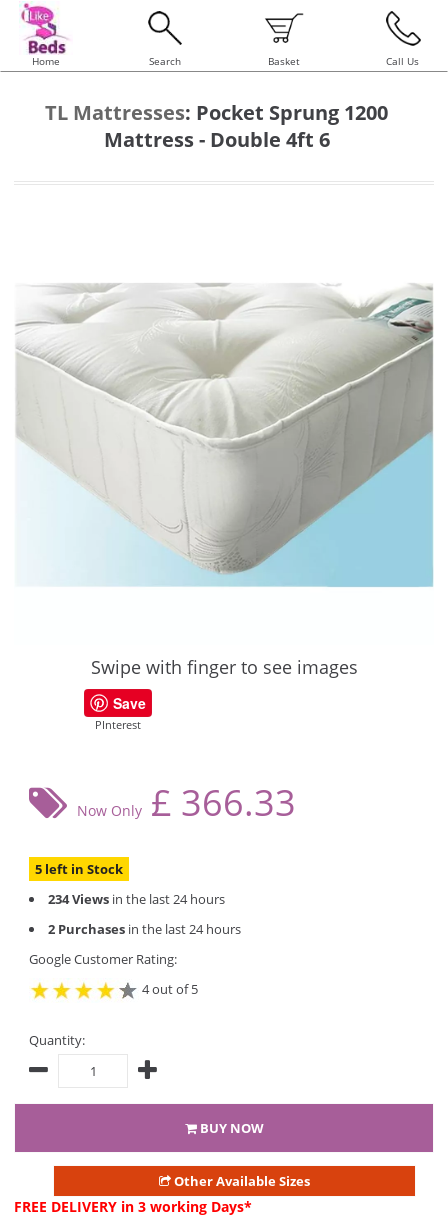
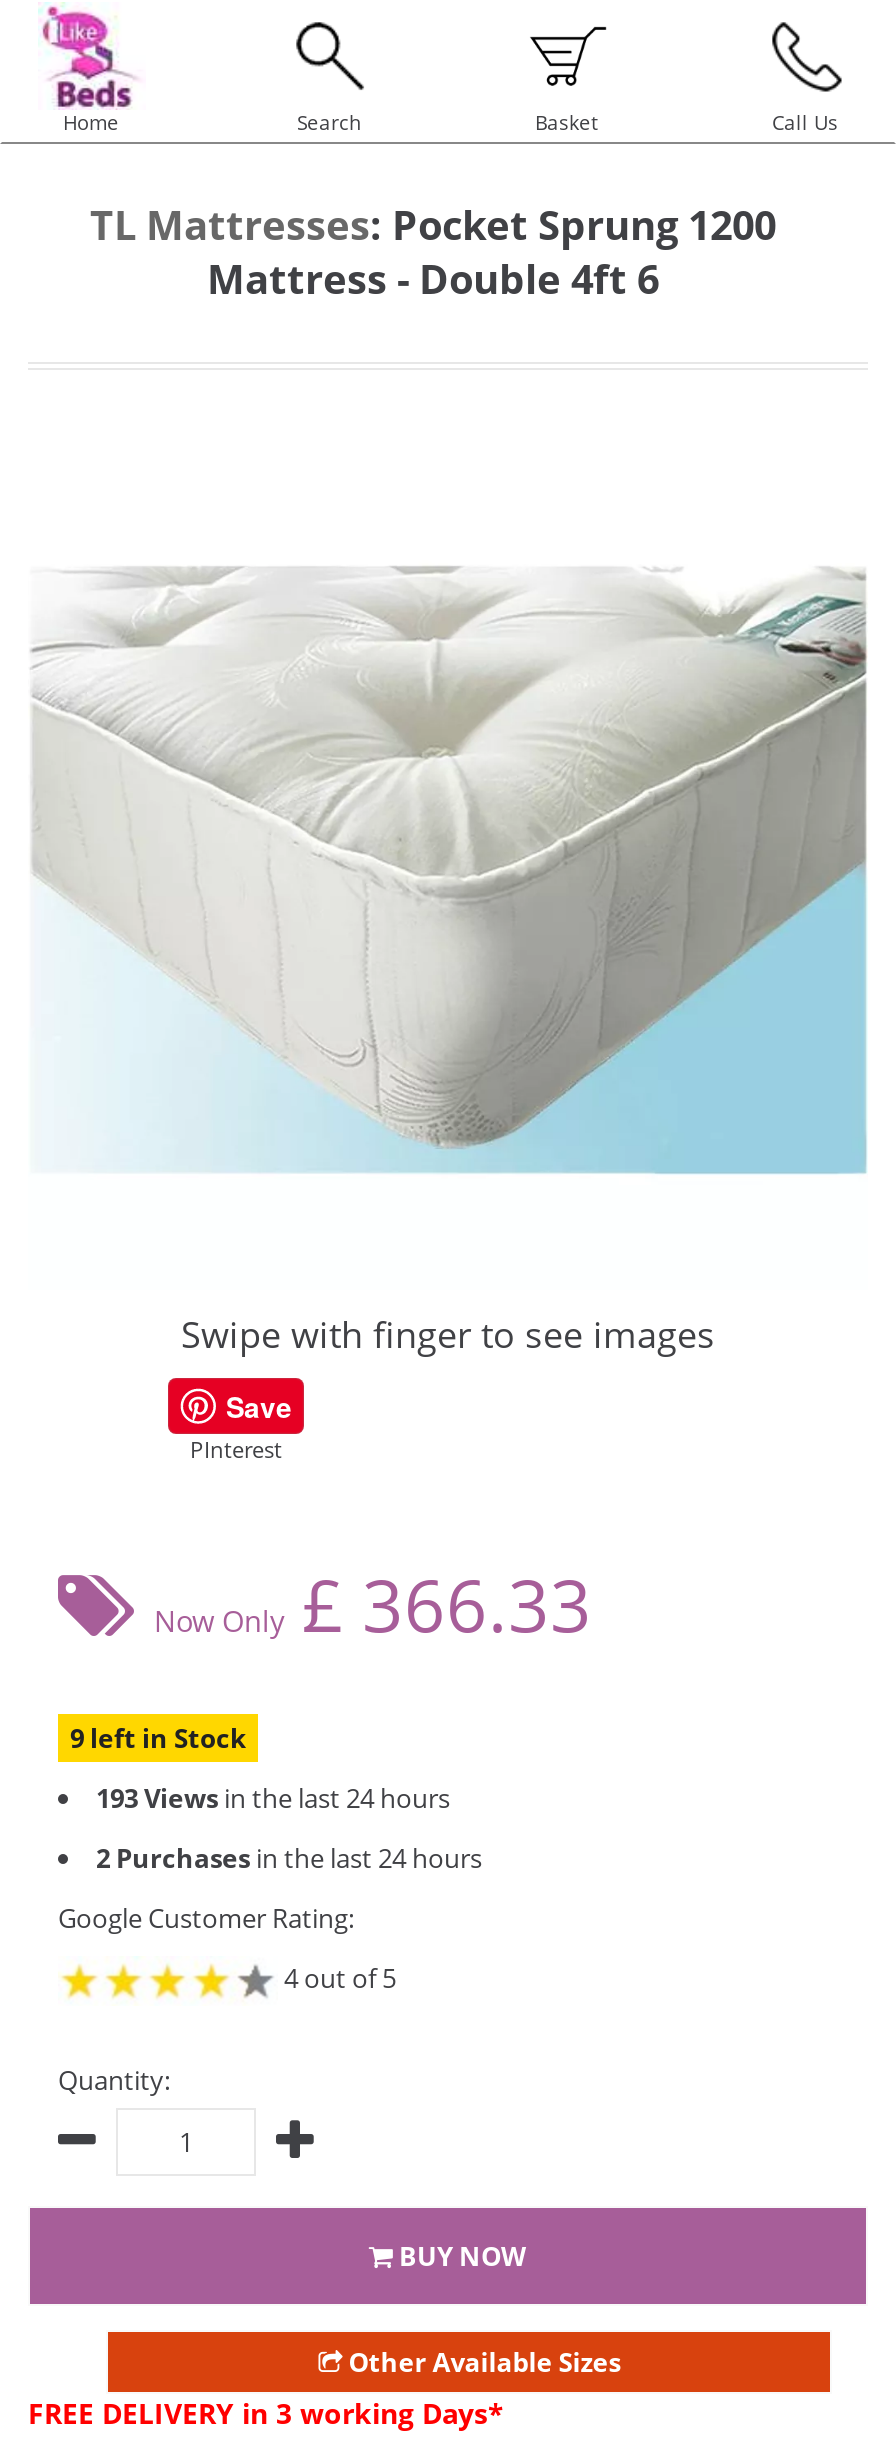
[35,860,123,878] 5 left in Stock -> [70,1720,246,1756] 9 left in Stock
[48,890,225,908] 234 Views in the last 24 hours -> [96,1780,450,1816] 193 Views in the last 24 hours

